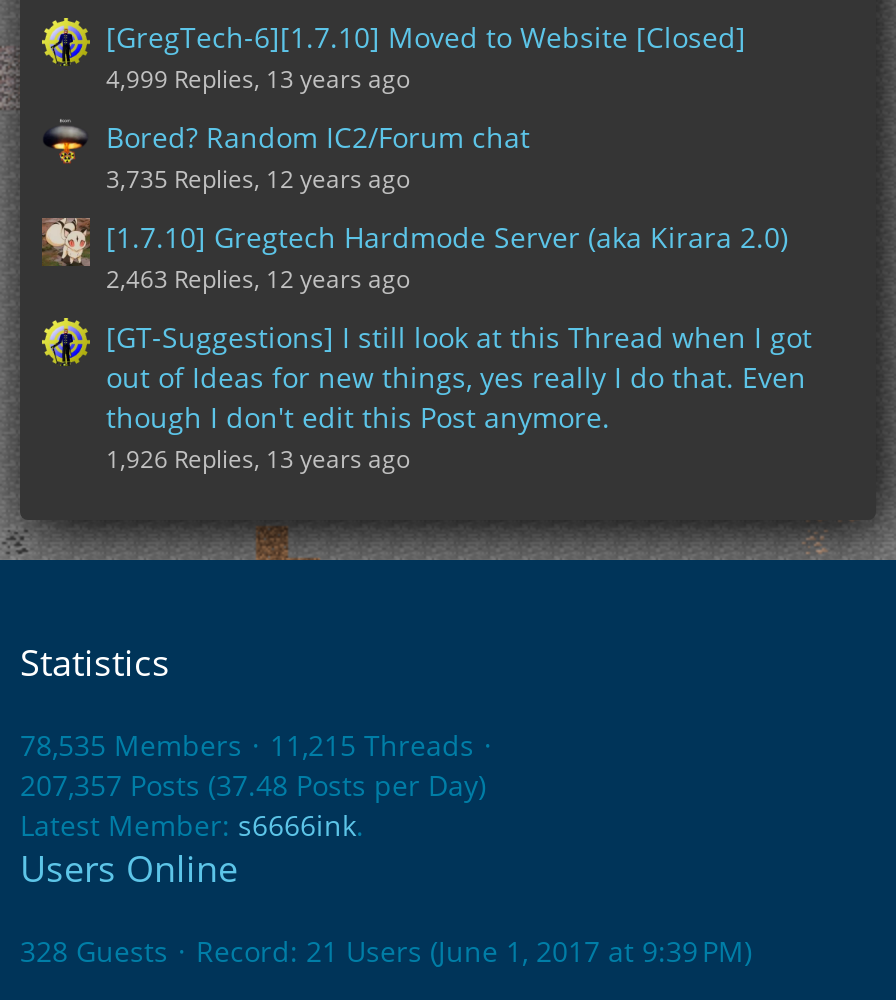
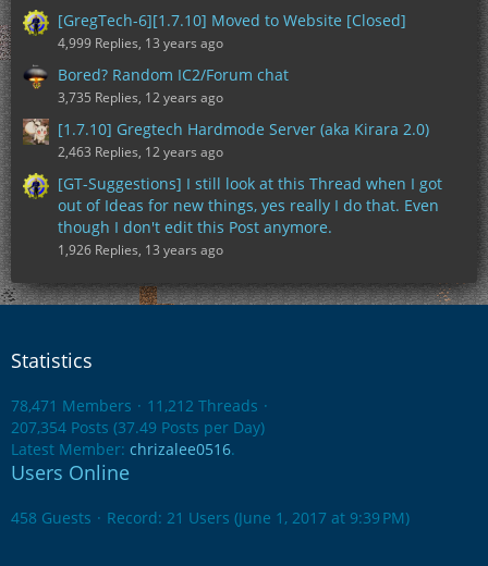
[20,726,242,764] 78,535 Members -> [11,395,132,416] 78,471 Members
[270,726,474,764] 11,215 Threads -> [147,395,258,416] 11,212 Threads
[20,766,486,804] 207,357 Posts (37.48 Posts per Day) -> [11,417,265,438] 207,354 Posts (37.49 Posts per Day)
[20,806,364,844] Latest Member: s6666ink. -> [11,439,235,459] Latest Member: chrizalee0516.
[20,932,752,970] 328 Guests Record: 21 Users (June 1, 2017 at 9:39 PM) -> [11,507,410,528] 458 Guests Record: 21 Users (June 1, 2017 at 9:39 PM)

